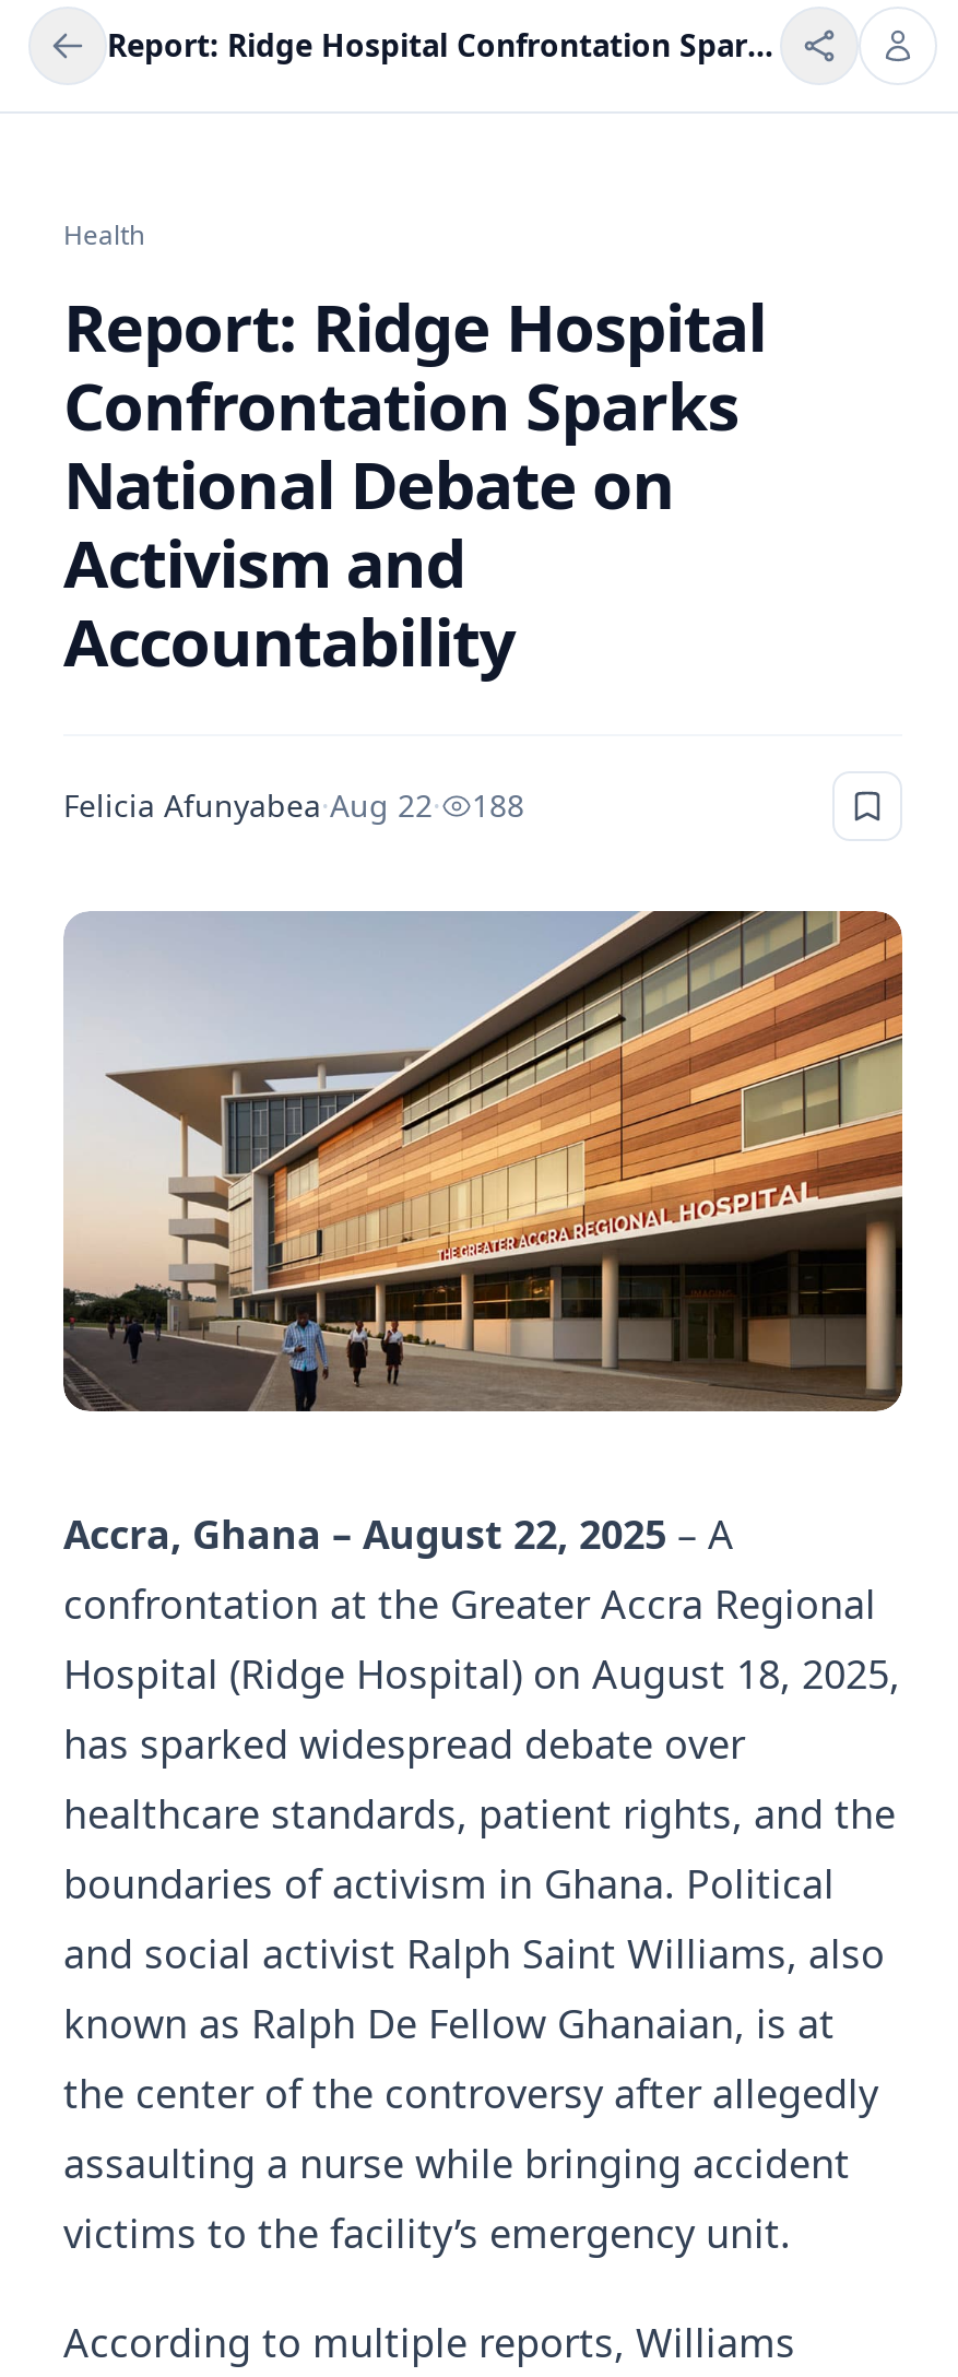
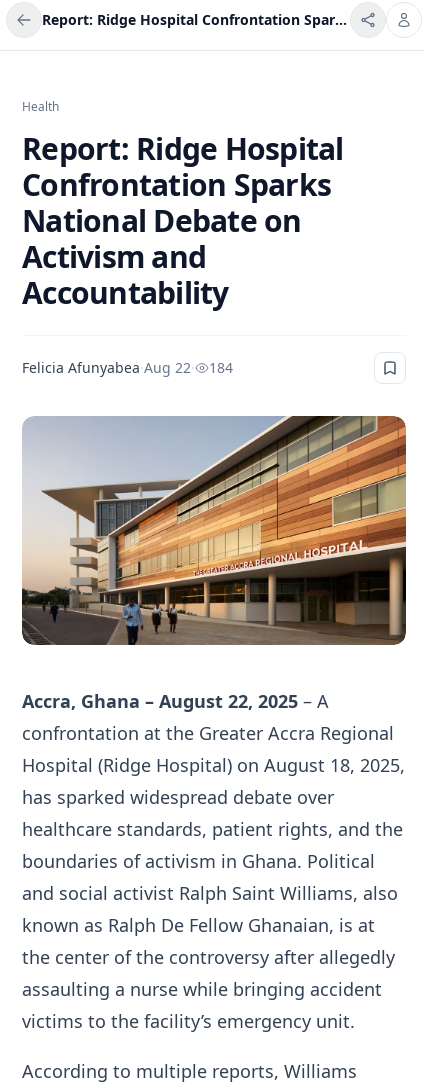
[63,784,524,826] Felicia Afunyabea · Aug 22 · 188 -> [22,358,233,377] Felicia Afunyabea · Aug 22 · 184

